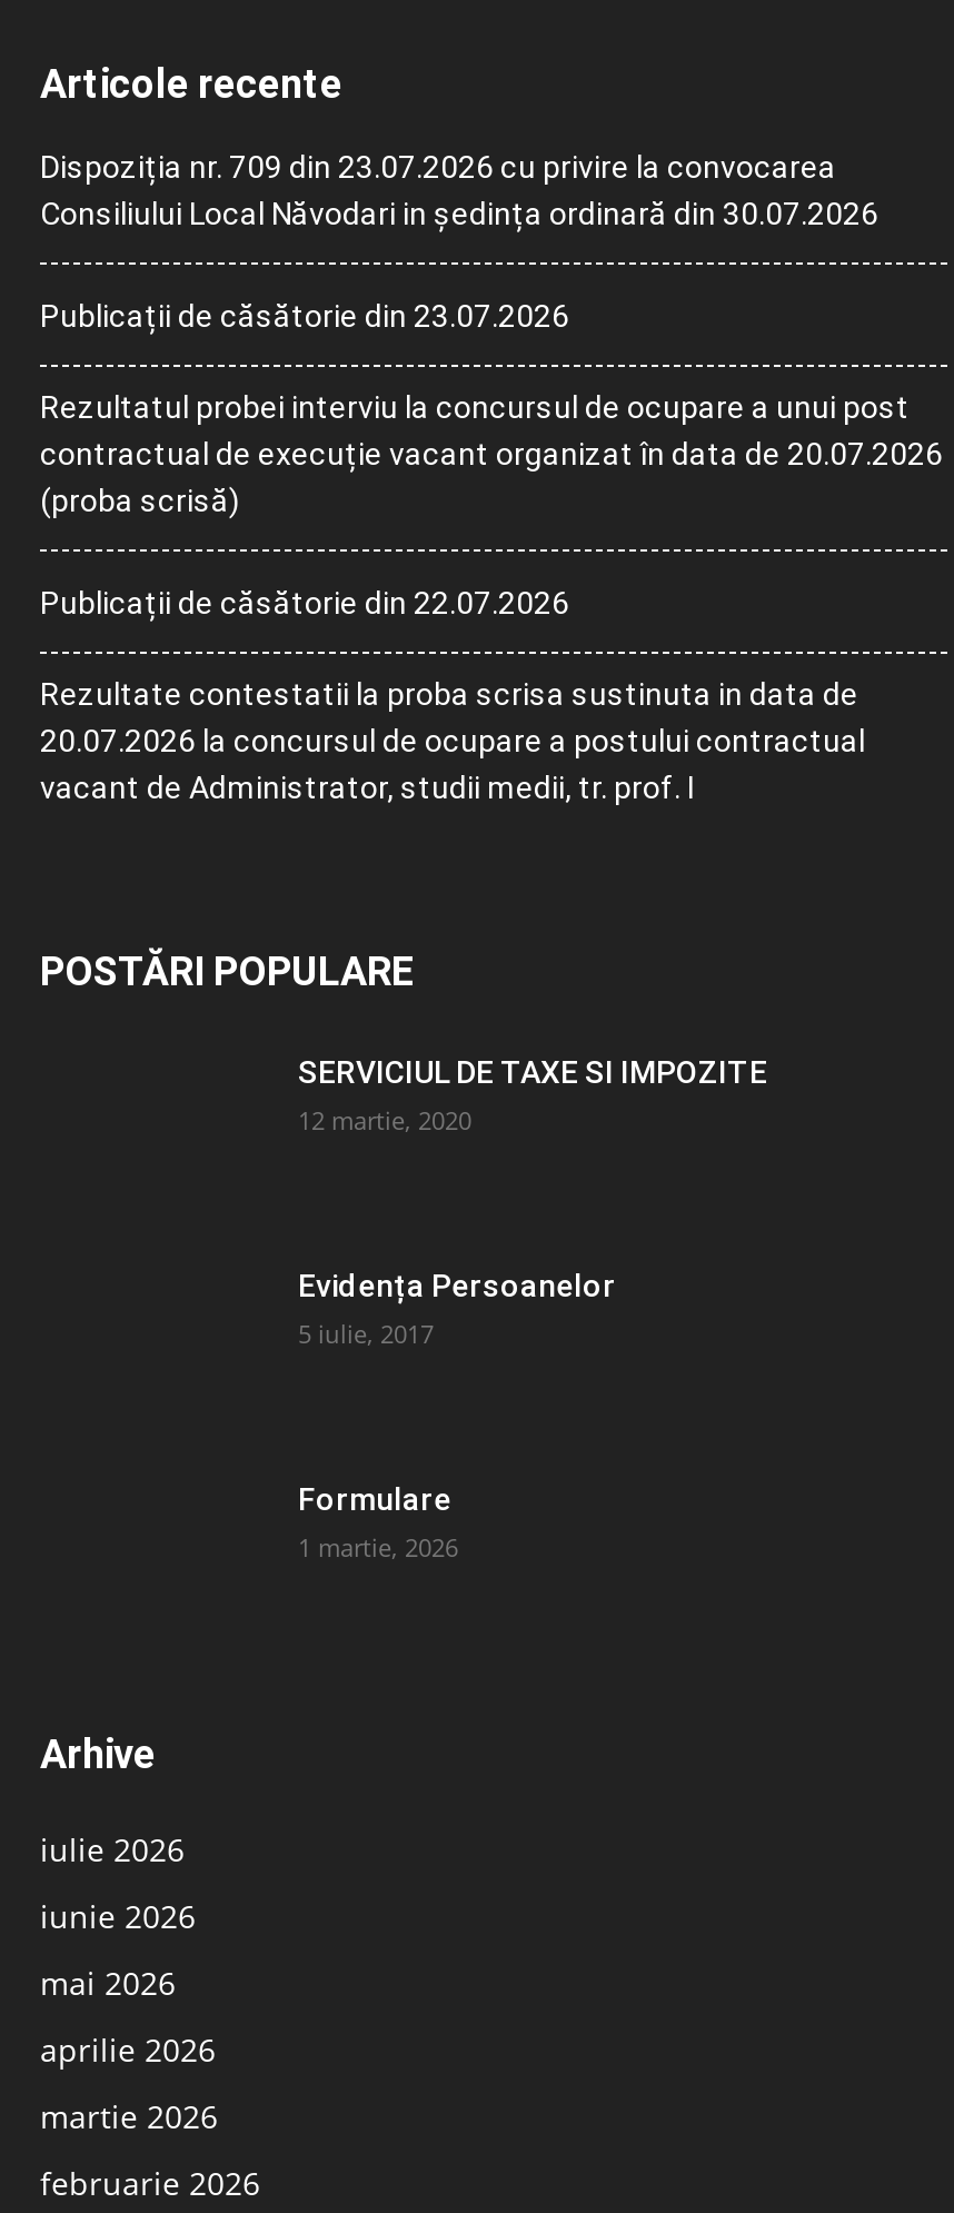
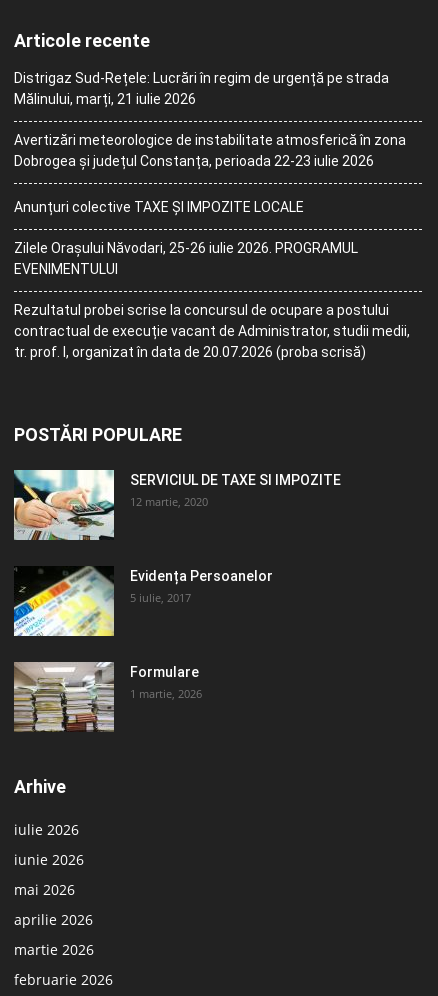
[40,149,878,231] Dispoziția nr. 709 din 23.07.2026 cu privire la convocarea | Consiliului Local Năvodari in ședința ordinară din 30.07.2026 -> [14,70,389,107] Distrigaz Sud-Rețele: Lucrări în regim de urgență pe strada | Mălinului, marți, 21 iulie 2026
[40,298,569,333] Publicații de căsătorie din 23.07.2026 -> [14,132,406,169] Avertizări meteorologice de instabilitate atmosferică în zona | Dobrogea și județul Constanța, perioada 22-23 iulie 2026
[40,389,943,518] Rezultatul probei interviu la concursul de ocupare a unui post | contractual de execuție vacant organizat în data de 20.07.2026 | (proba scrisă) -> [14,199,304,215] Anunțuri colective TAXE ȘI IMPOZITE LOCALE
[40,584,569,620] Publicații de căsătorie din 22.07.2026 -> [14,240,358,277] Zilele Orașului Năvodari, 25-26 iulie 2026. PROGRAMUL | EVENIMENTULUI
[40,676,865,805] Rezultate contestatii la proba scrisa sustinuta in data de | 20.07.2026 la concursul de ocupare a postului contractual | vacant de Administrator, studii medii, tr. prof. I -> [14,302,410,360] Rezultatul probei scrise la concursul de ocupare a postului | contractual de execuție vacant de Administrator, studii medii, | tr. prof. I, organizat în data de 20.07.2026 (proba scrisă)
none -> [13,469,115,541] [image]
none -> [13,565,115,637] [image]
none -> [13,661,115,732] [image]

